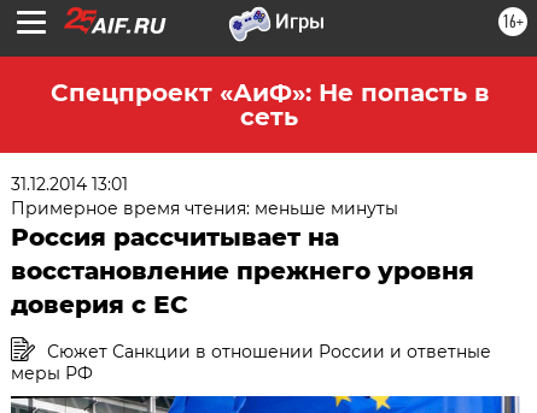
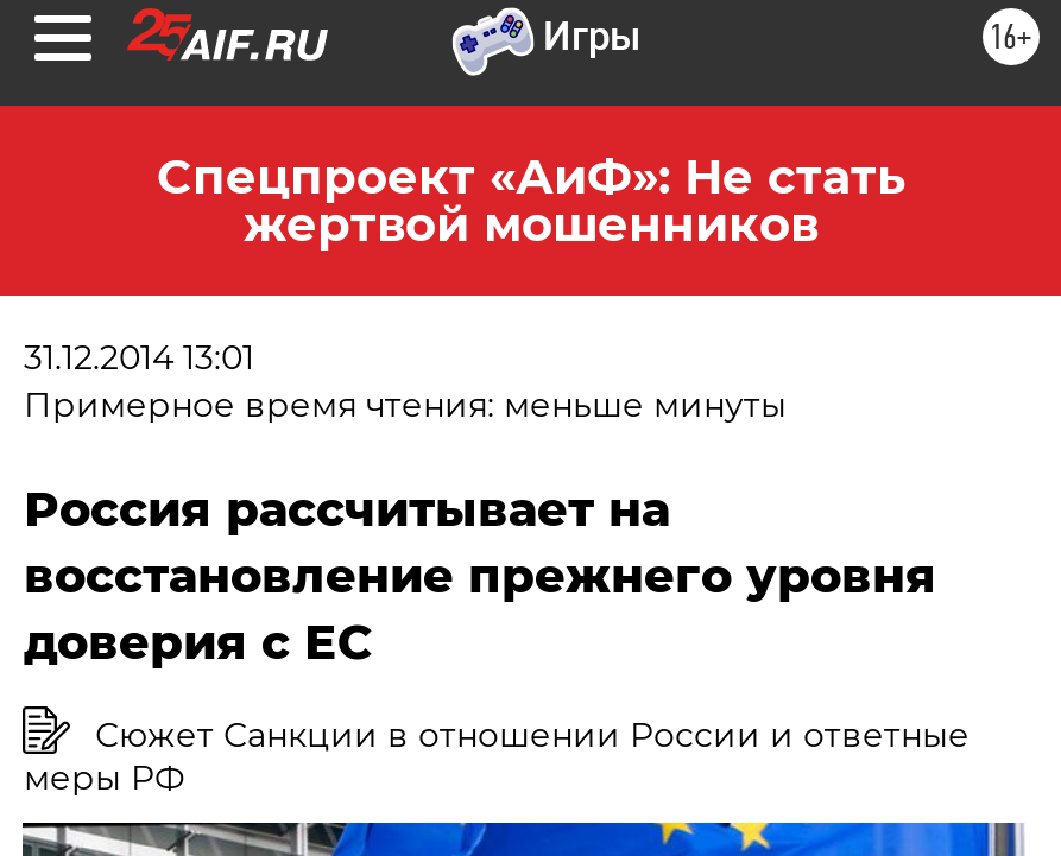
[50,78,488,131] Спецпроект «АиФ»: Не попасть в | сеть -> [157,148,905,253] Спецпроект «АиФ»: Не стать | жертвой мошенников

